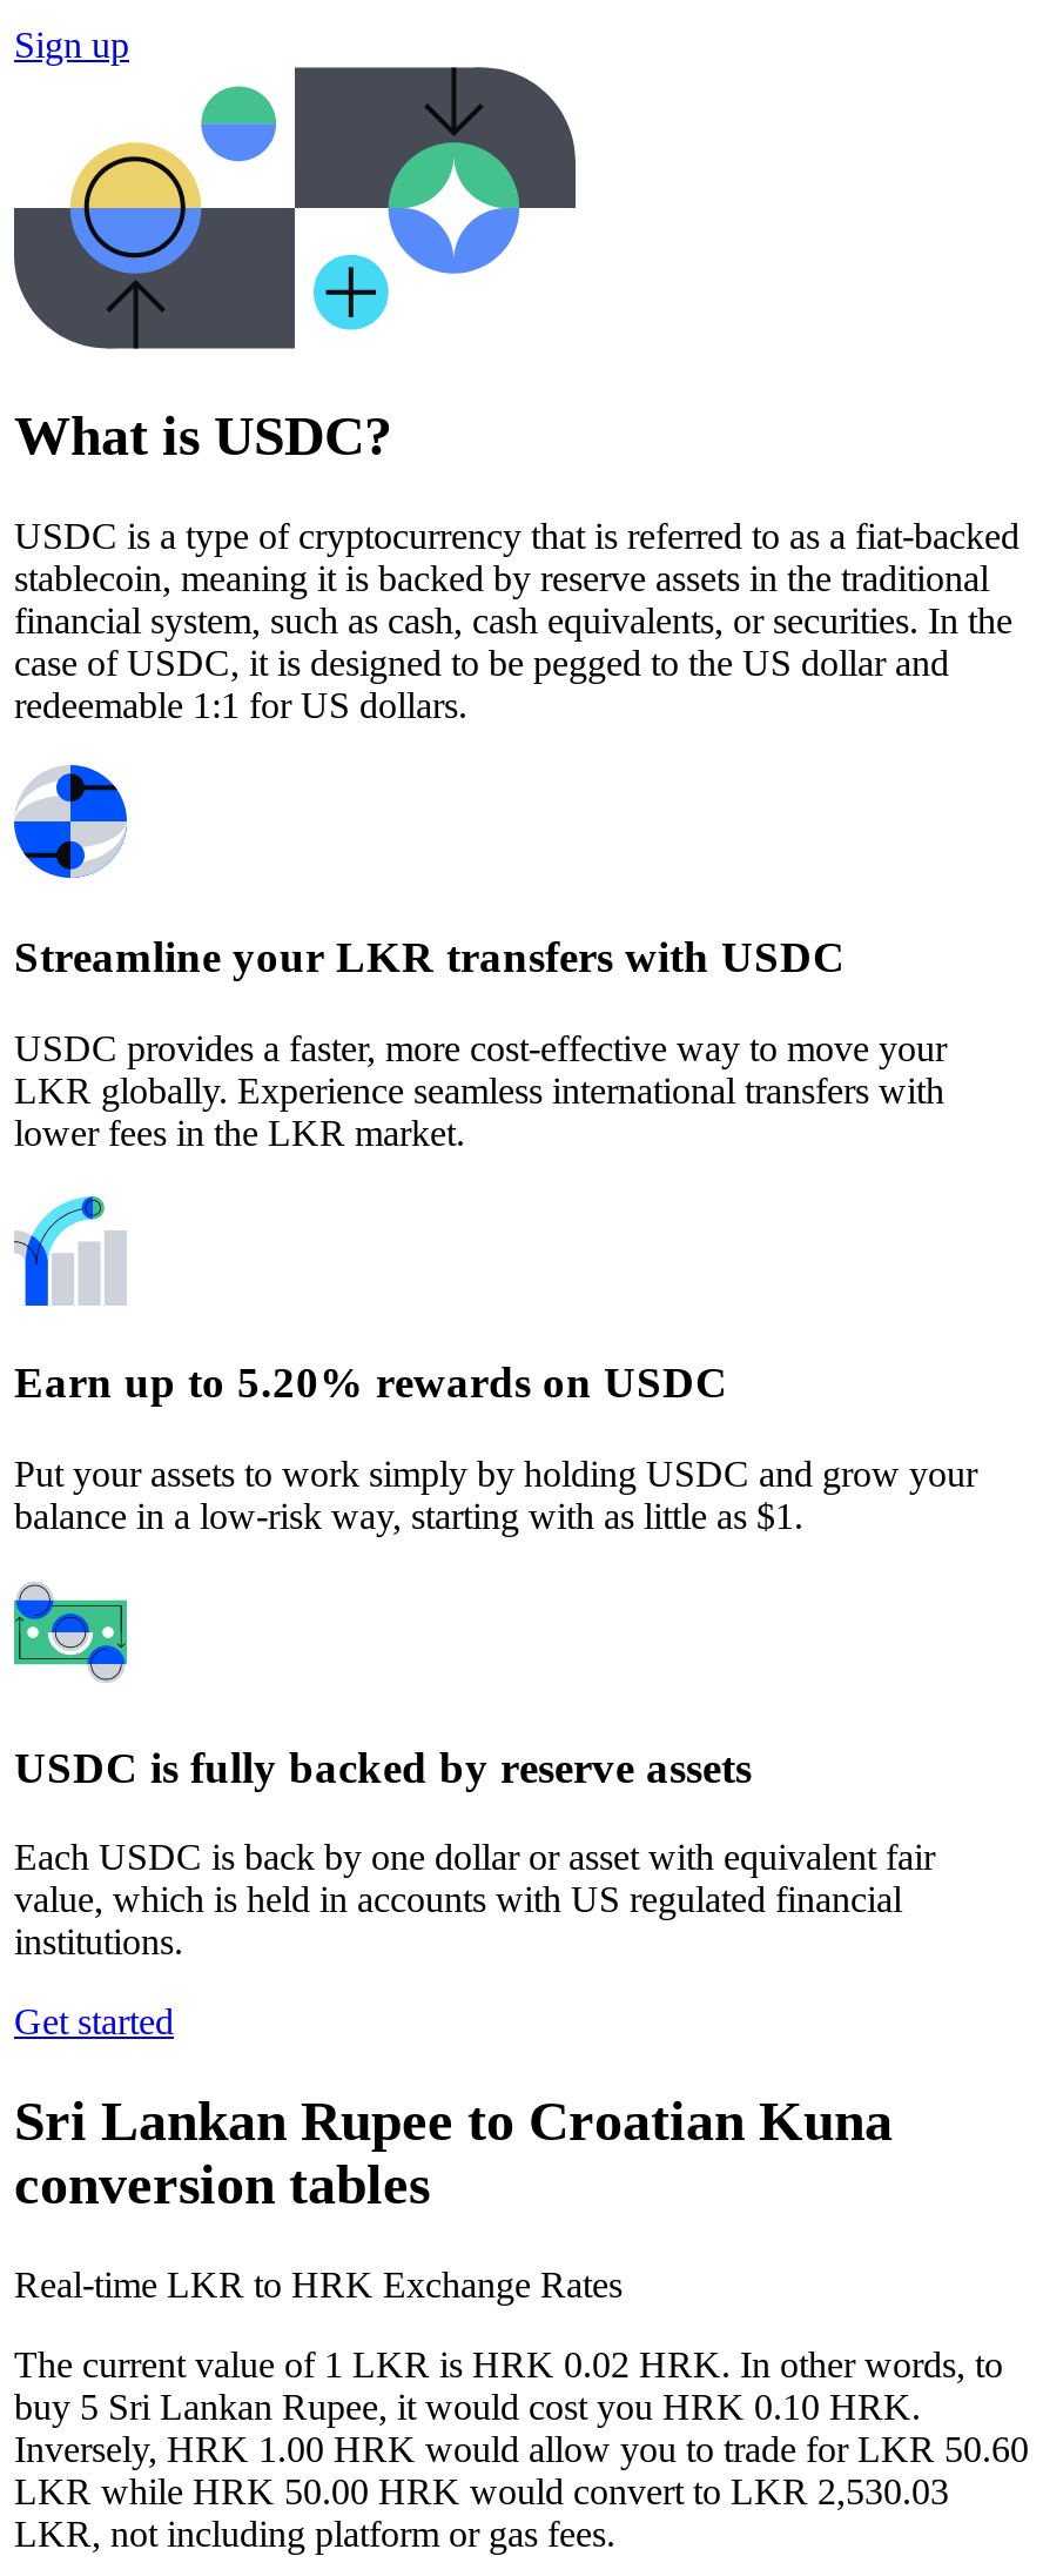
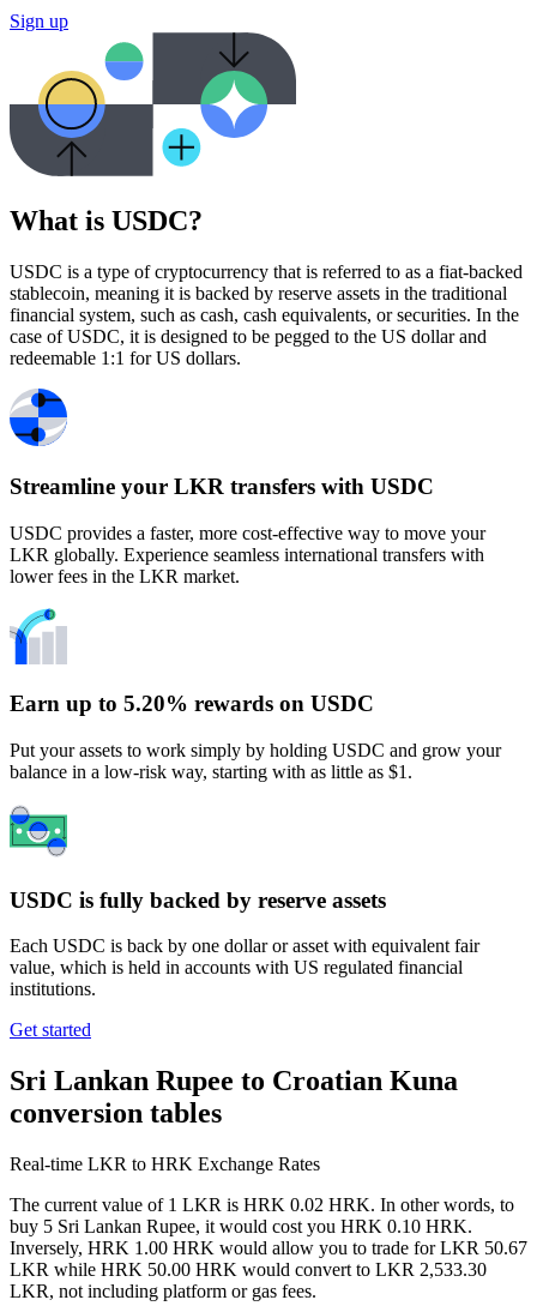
[14,2430,1029,2470] Inversely, HRK 1.00 HRK would allow you to trade for LKR 50.60 -> [10,1238,527,1258] Inversely, HRK 1.00 HRK would allow you to trade for LKR 50.67
[14,2472,949,2512] LKR while HRK 50.00 HRK would convert to LKR 2,530.03 -> [10,1259,487,1280] LKR while HRK 50.00 HRK would convert to LKR 2,533.30

